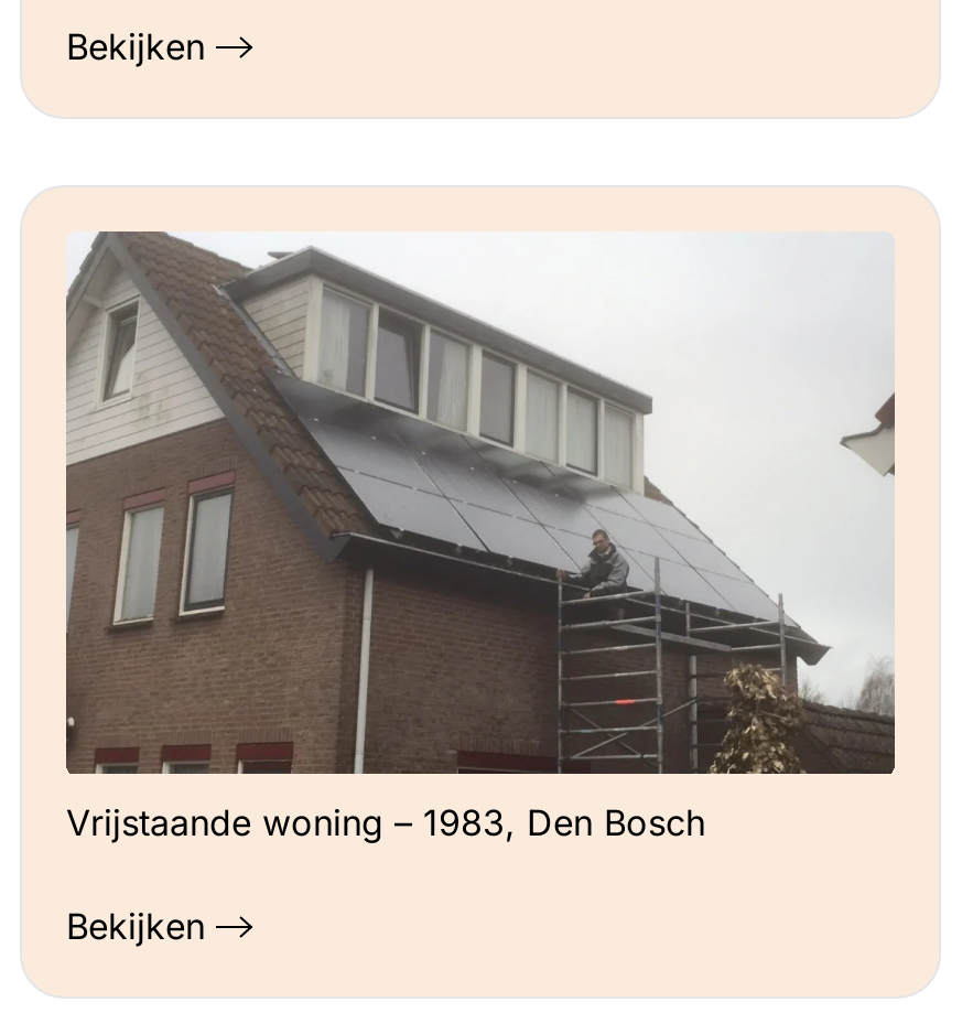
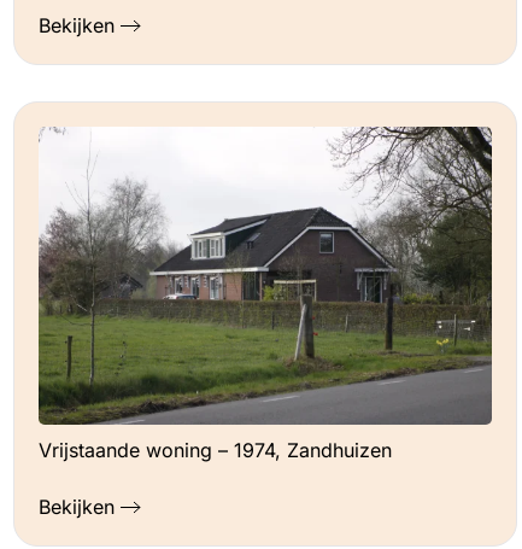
[64,230,895,844] [image] | Vrijstaande woning – 1983, Den Bosch -> [39,125,493,462] [image] | Vrijstaande woning – 1974, Zandhuizen

